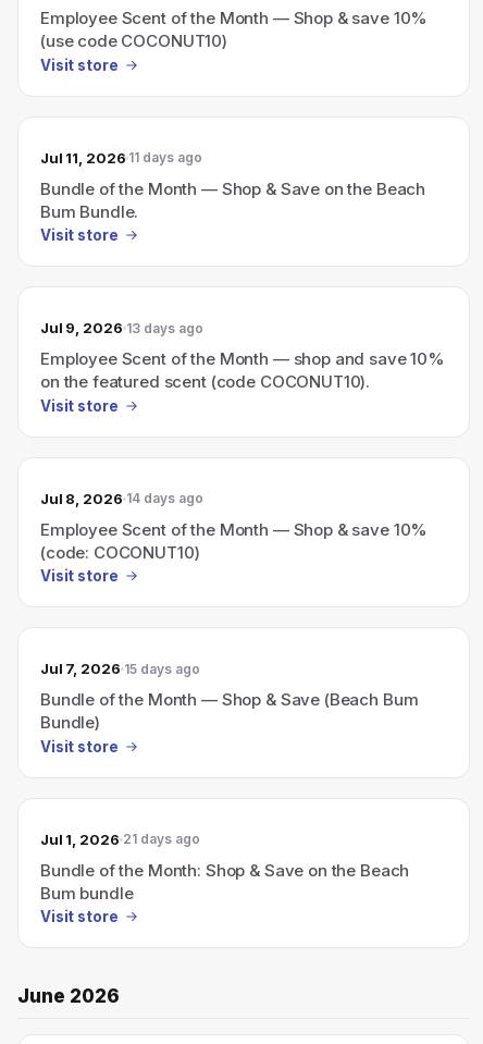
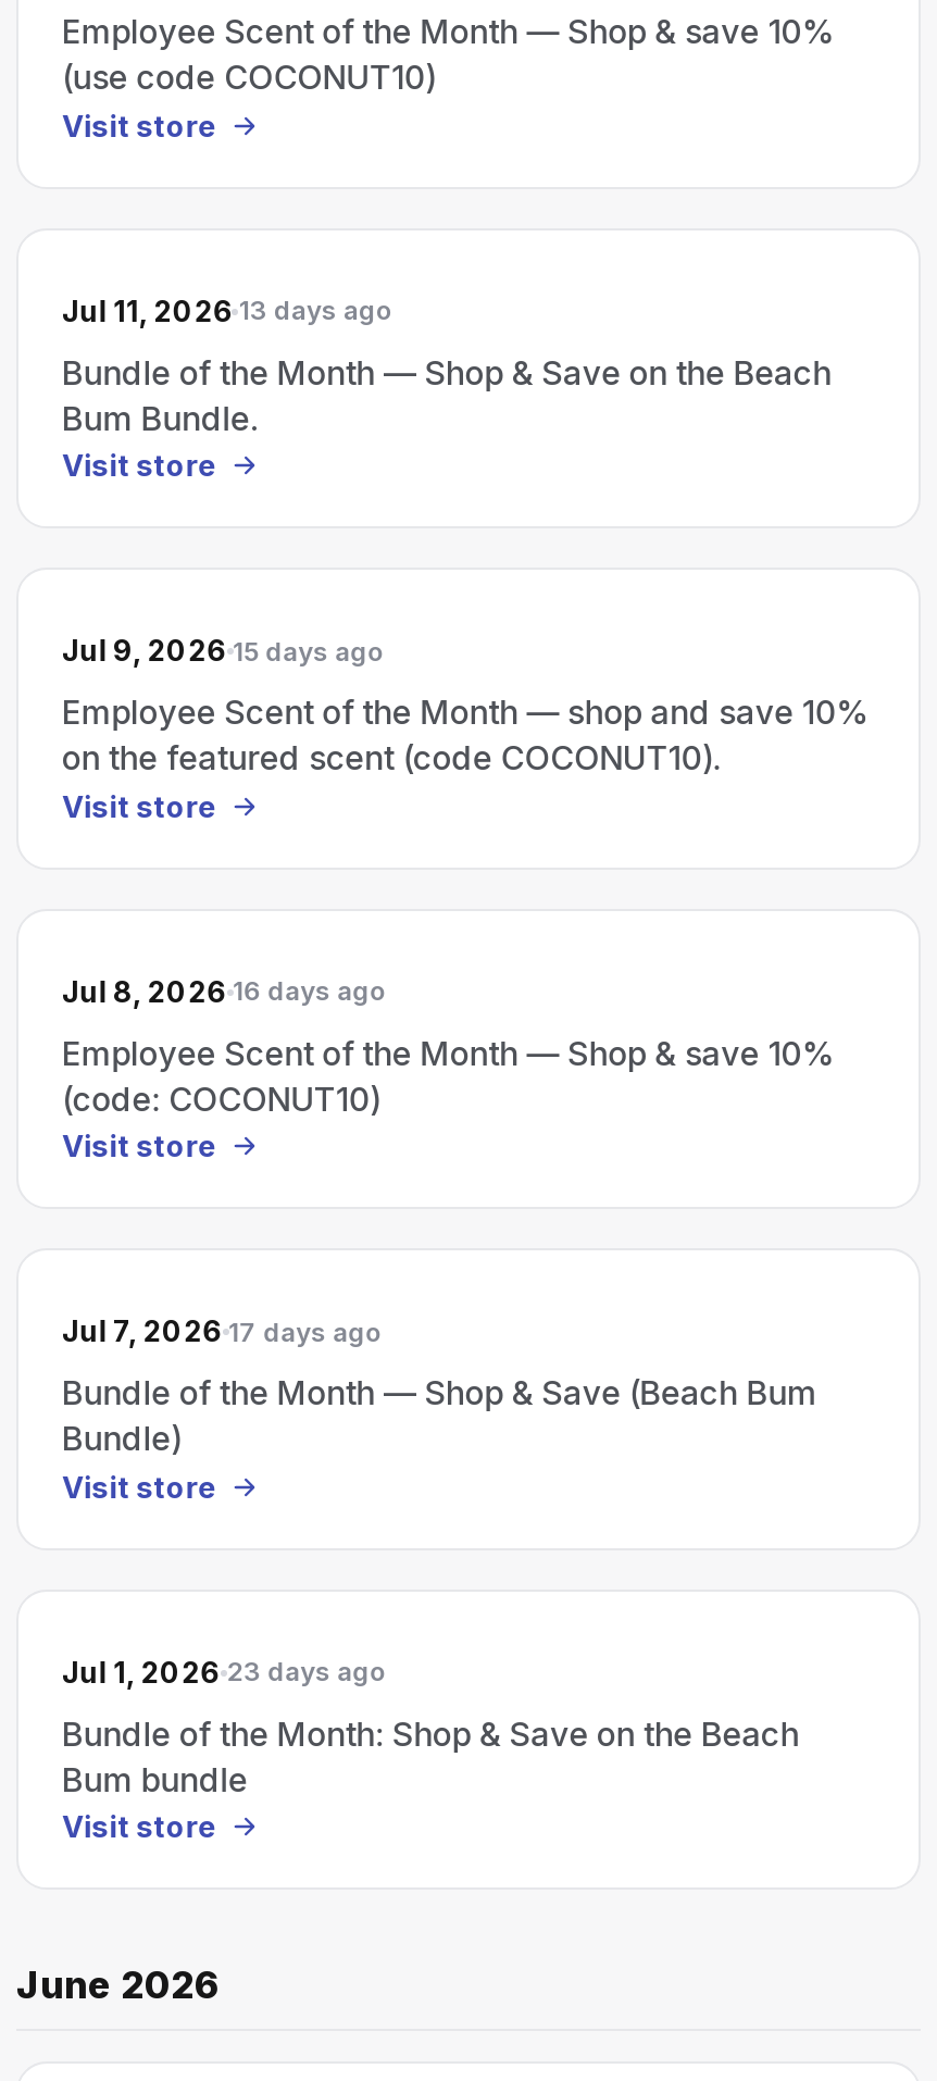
[40,149,203,166] Jul 11, 2026 11 days ago -> [62,292,393,327] Jul 11, 2026 13 days ago
[40,319,203,336] Jul 9, 2026 13 days ago -> [62,633,385,668] Jul 9, 2026 15 days ago
[40,489,203,507] Jul 8, 2026 14 days ago -> [62,973,387,1008] Jul 8, 2026 16 days ago
[40,660,200,677] Jul 7, 2026 15 days ago -> [62,1313,383,1348] Jul 7, 2026 17 days ago
[40,830,200,848] Jul 1, 2026 21 days ago -> [62,1654,387,1689] Jul 1, 2026 23 days ago

